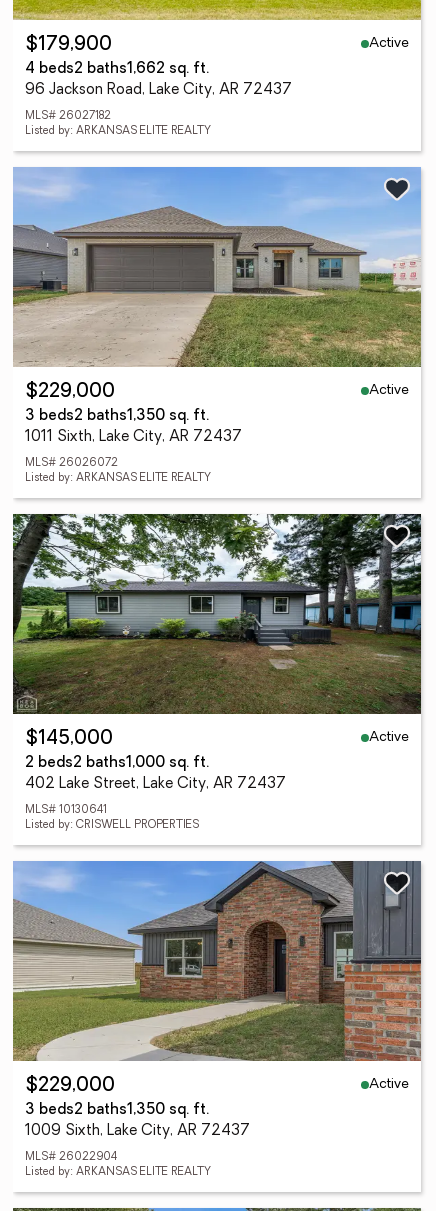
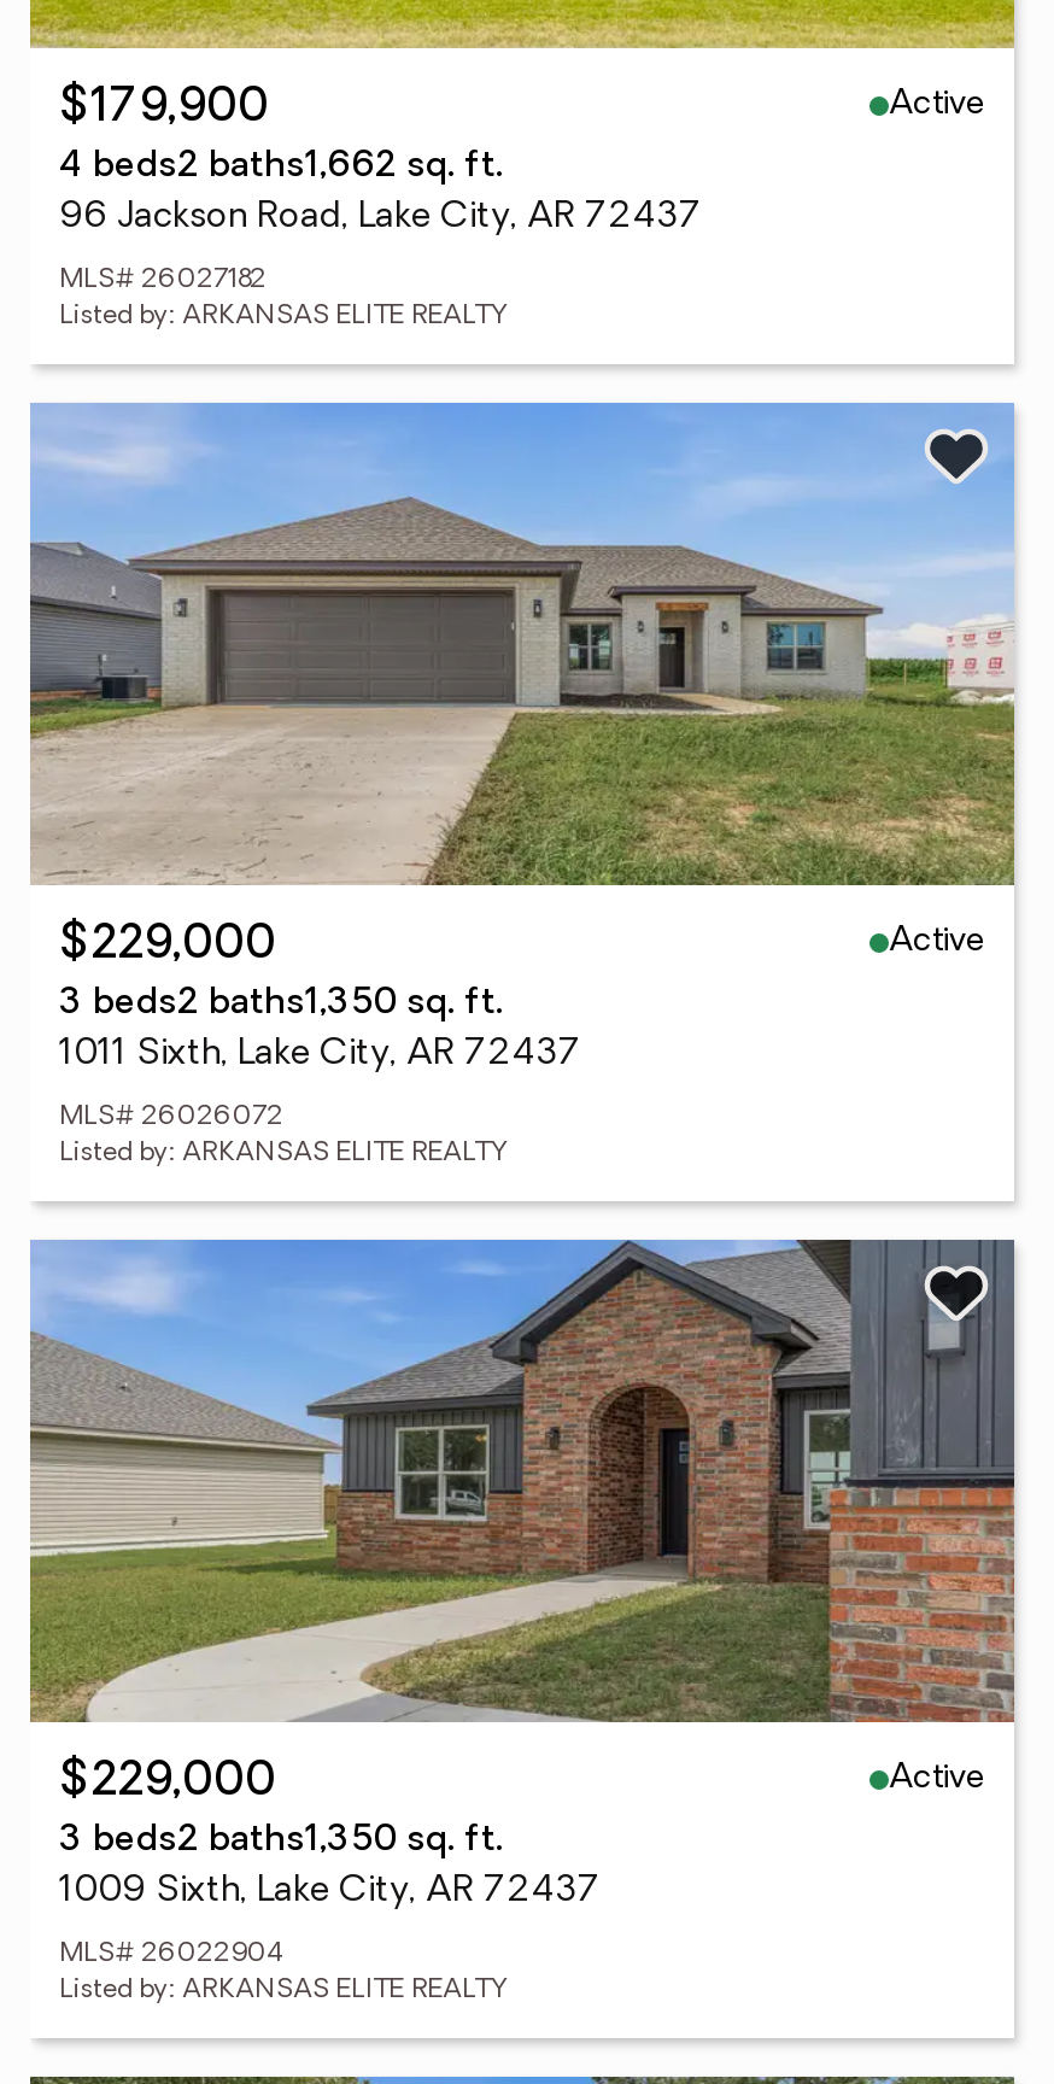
[12,513,422,831] [image] | $145,000 | Active | 2 beds2 baths1,000 sq. ft. | 402 Lake Street, Lake City, AR 72437 | MLS# 10130641 | Listed by: CRISWELL PROPERTIES -> none

